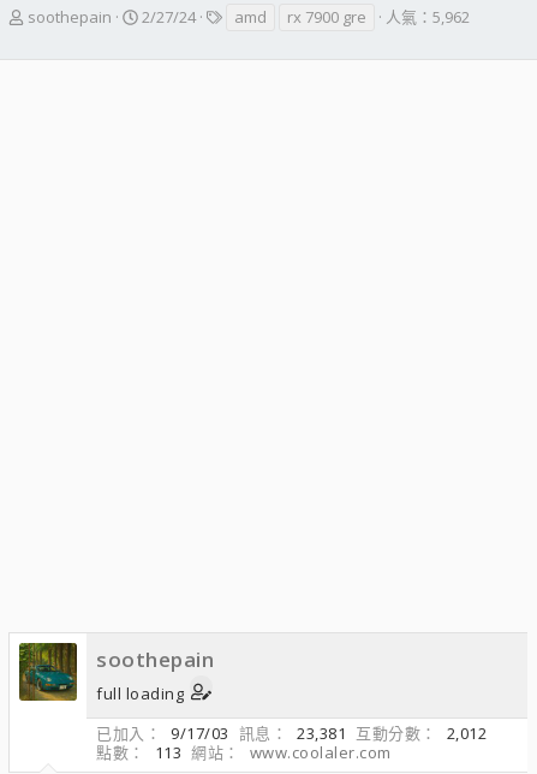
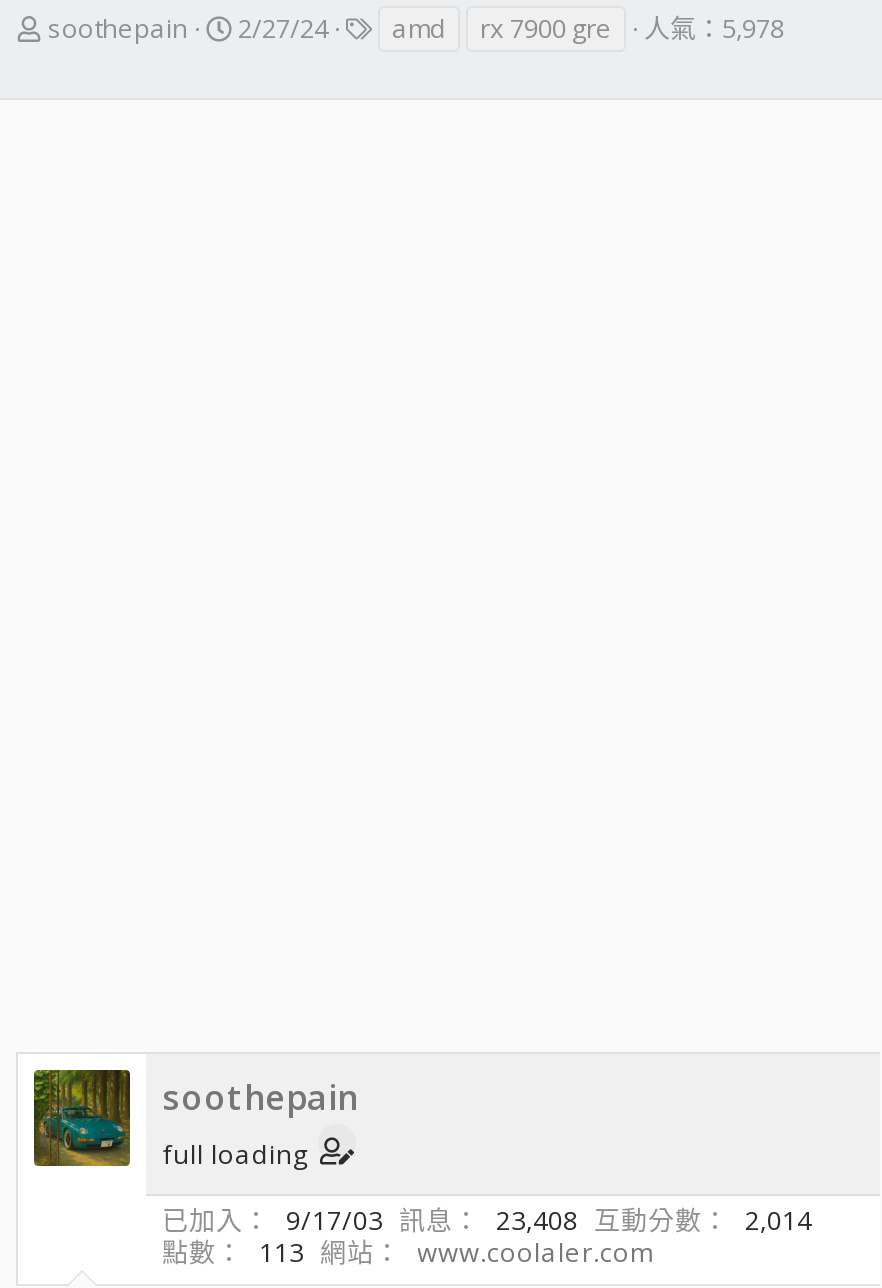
[386,6,470,28] 人氣：5,962 -> [644,10,784,46] 人氣：5,978
[297,722,420,744] 23,381 互動分數 -> [496,1202,702,1238] 23,408 互動分數
[446,722,487,744] 2,012 -> [745,1202,812,1238] 2,014

